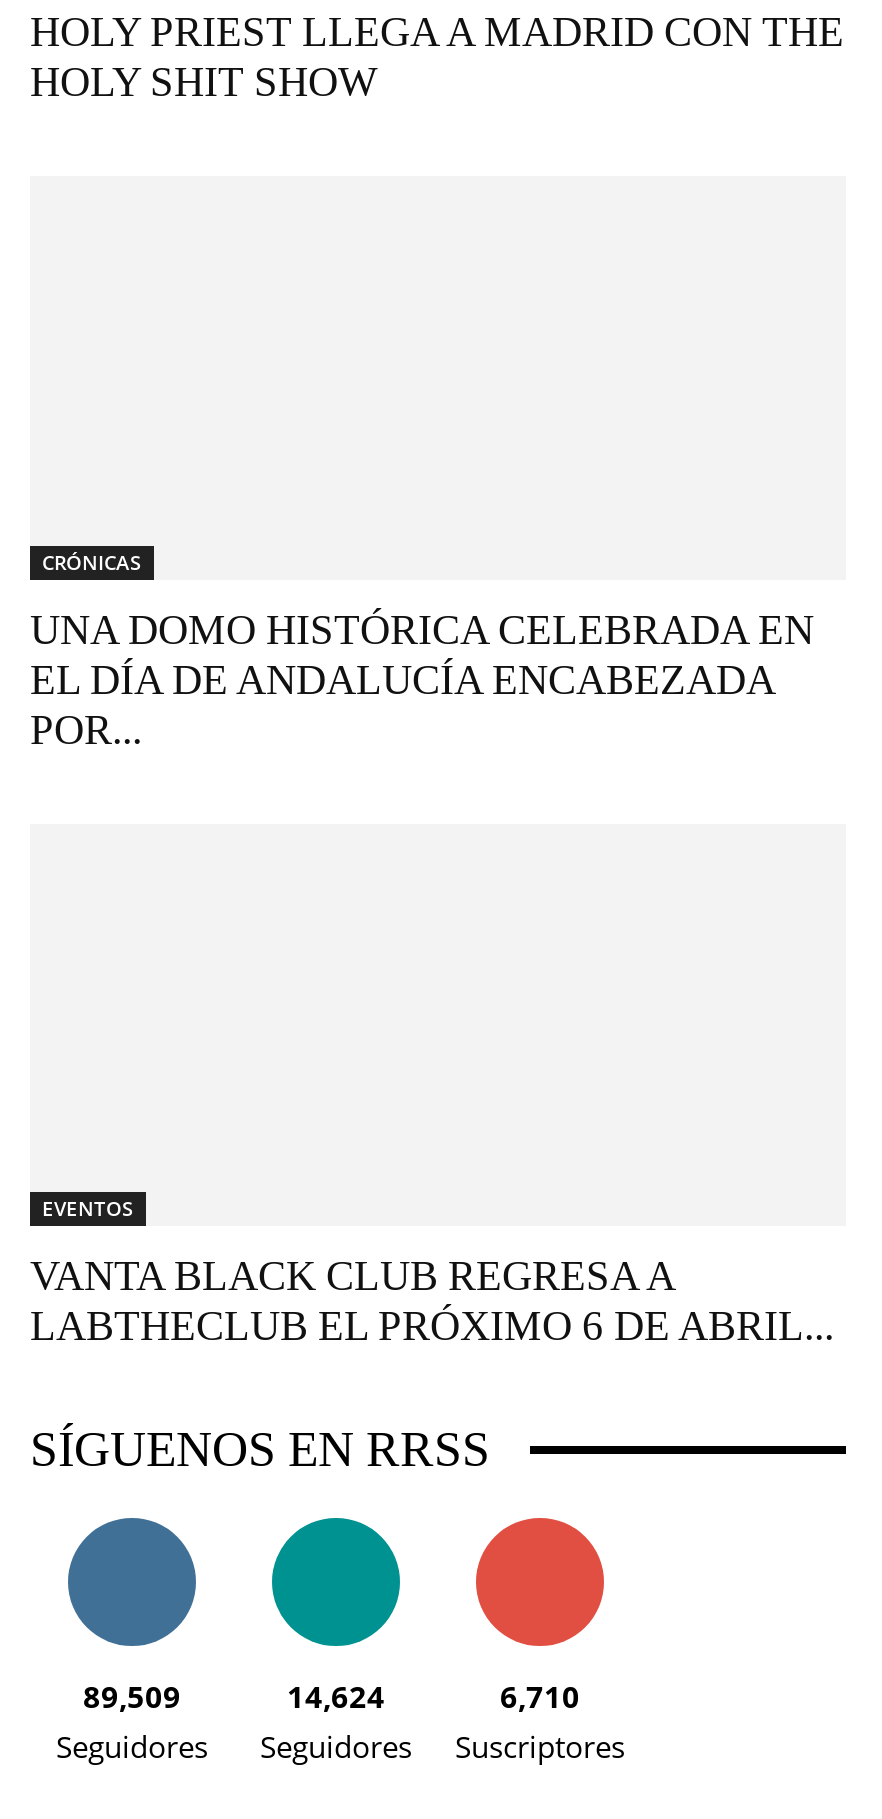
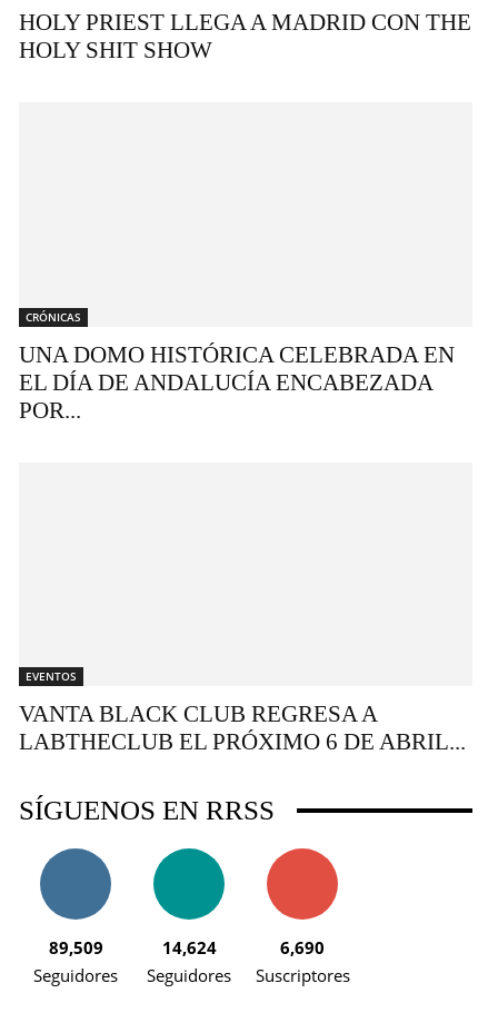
[500,1677,580,1717] 6,710 -> [280,937,325,959] 6,690

